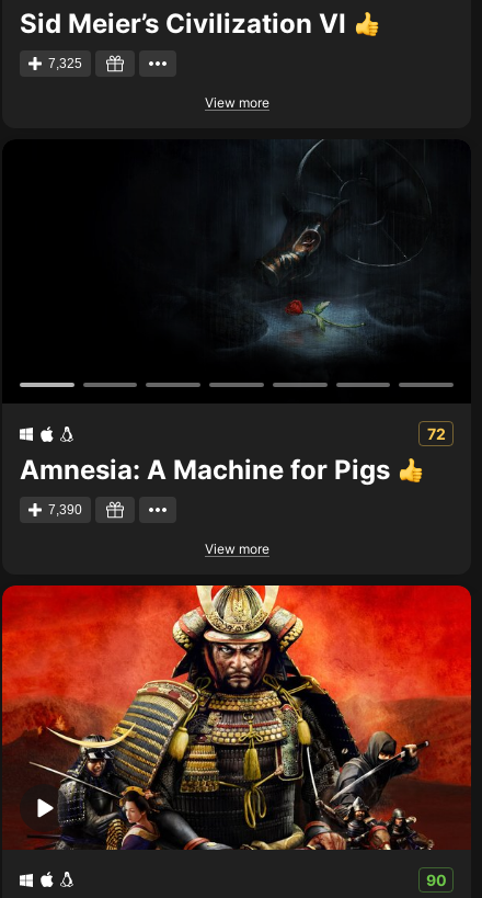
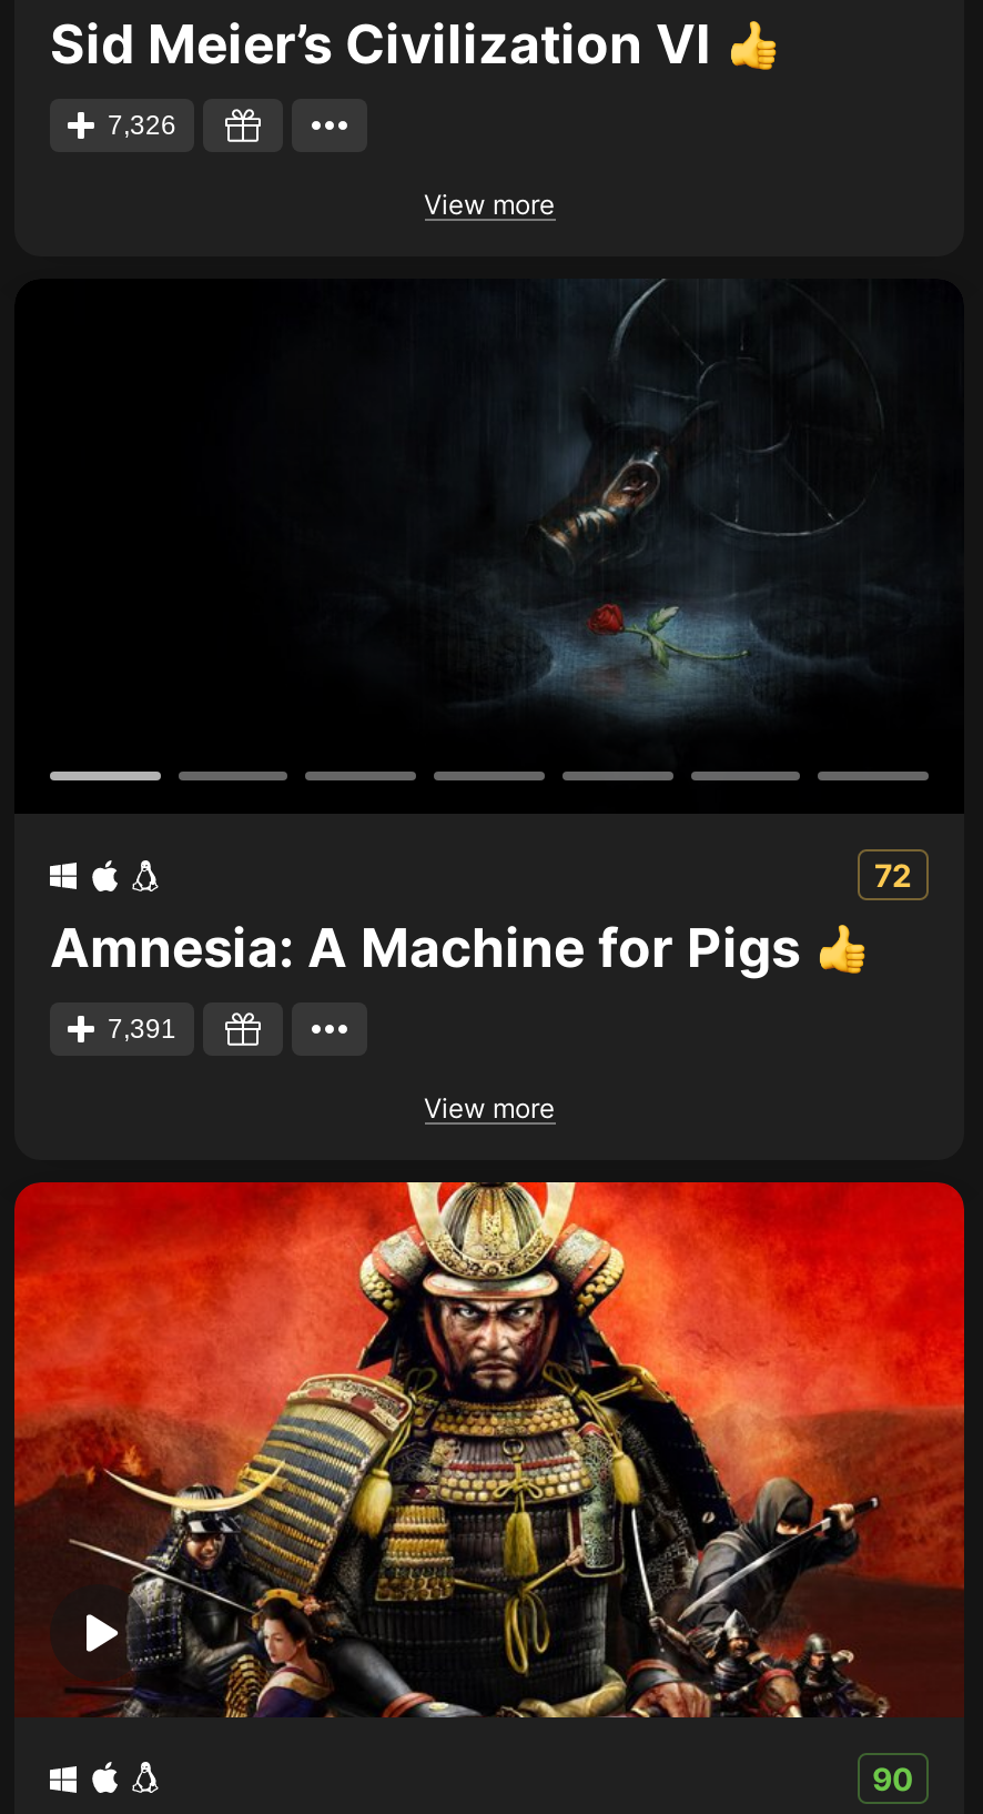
[48,56,82,71] 7,325 -> [108,110,176,141] 7,326
[48,502,82,518] 7,390 -> [108,1014,176,1045] 7,391

